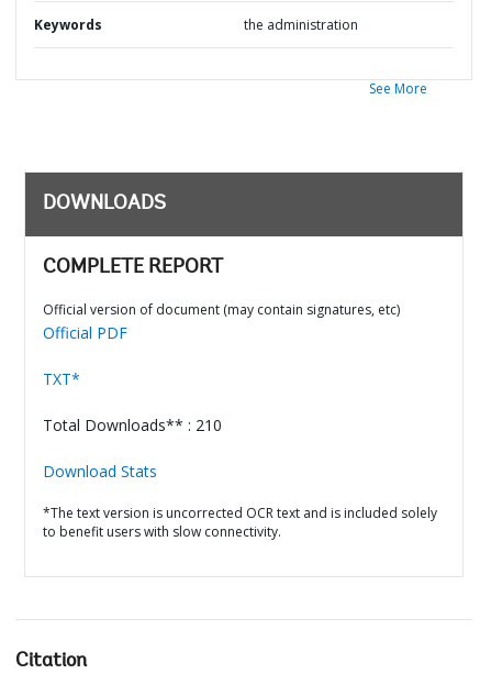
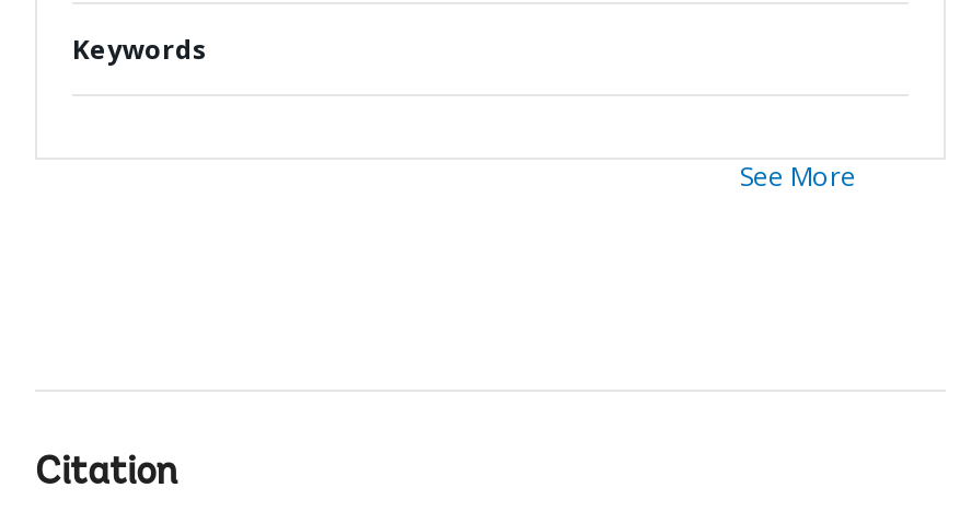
[244,15,358,34] the administration -> none
[43,195,437,541] DOWNLOADS | COMPLETE REPORT | Official version of document (may contain signatures, etc) | Official PDF | TXT* | Total Downloads** : 210 | Download Stats | *The text version is uncorrected OCR text and is included solely | to benefit users with slow connectivity. -> none

